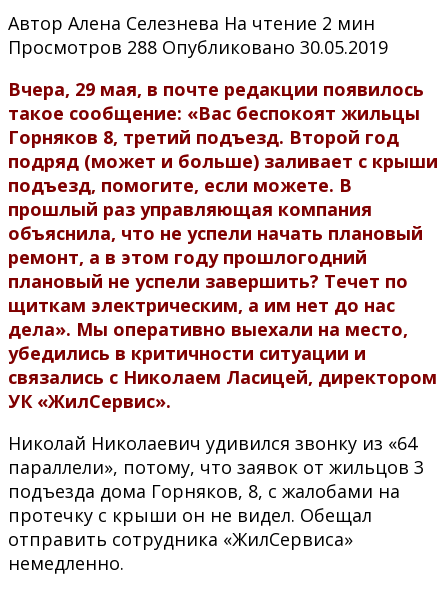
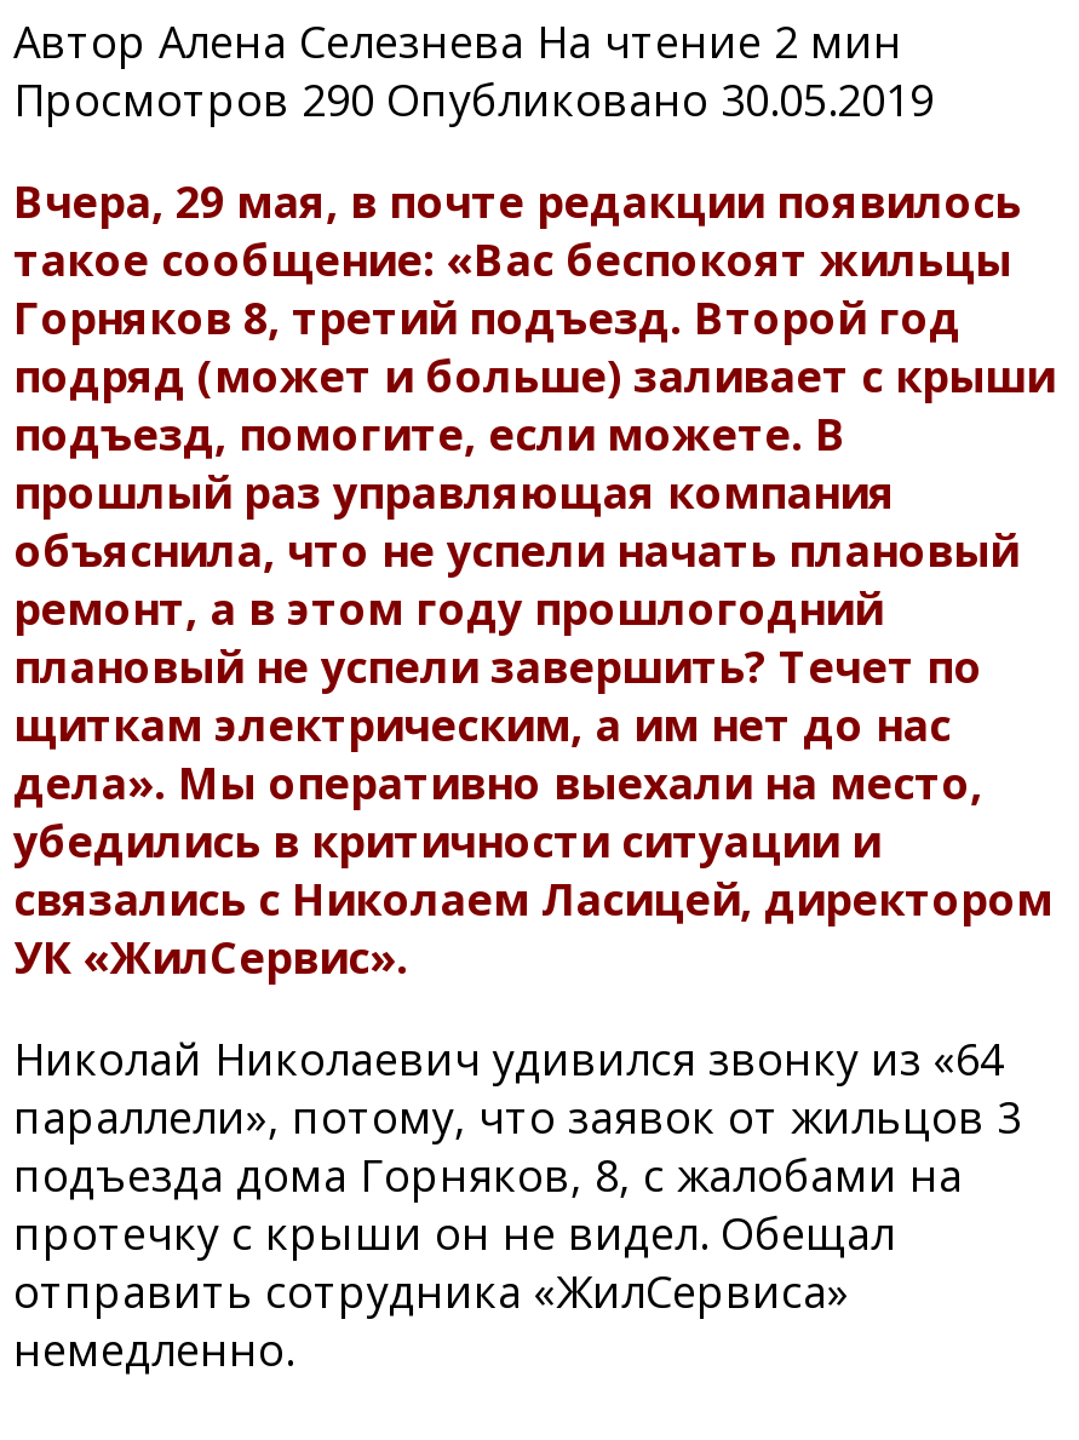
[8,35,388,59] Просмотров 288 Опубликовано 30.05.2019 -> [13,70,934,128] Просмотров 290 Опубликовано 30.05.2019

